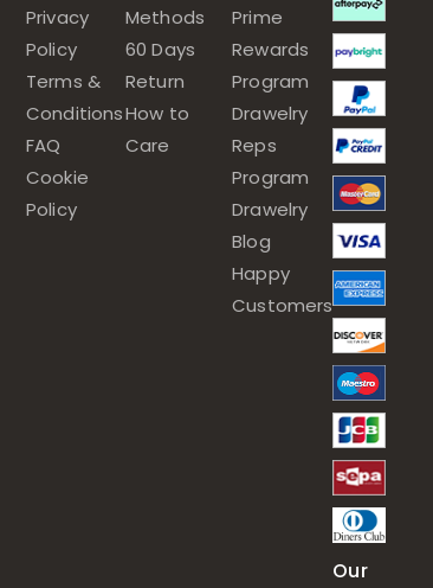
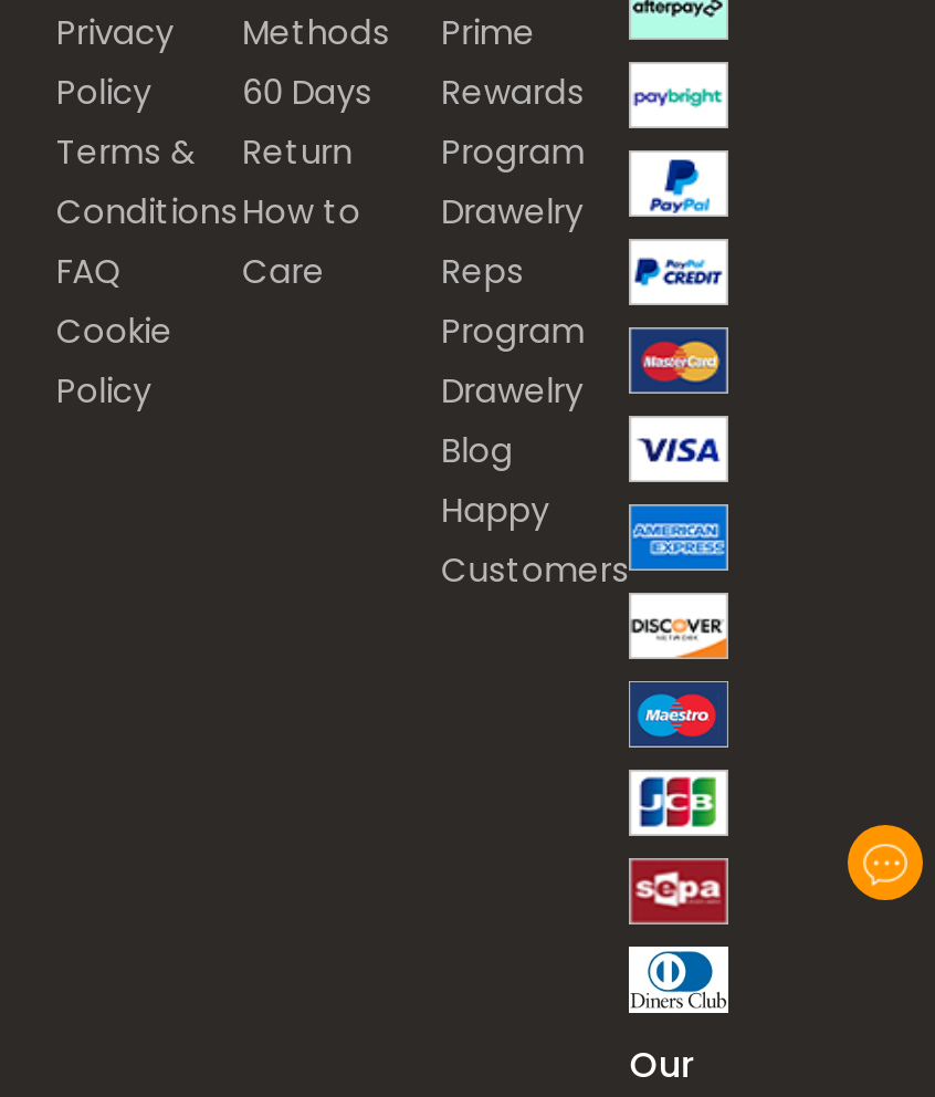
none -> [845,823,925,902] [image]

